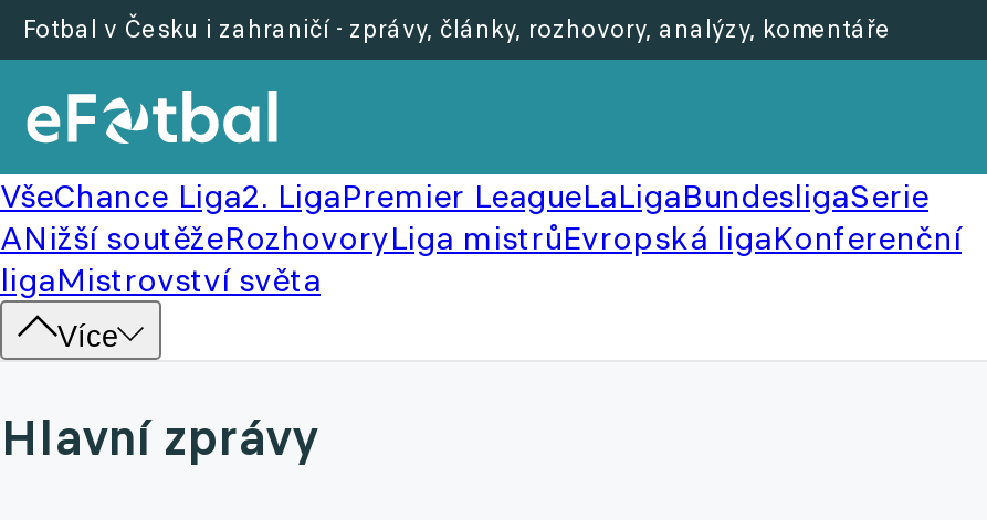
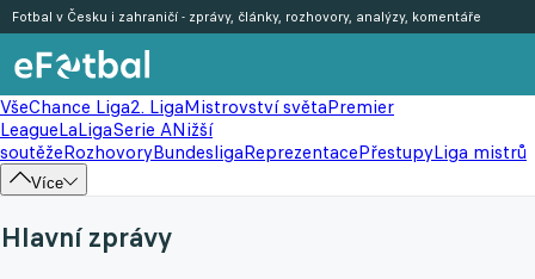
[0,174,962,300] VšeChance Liga2. LigaPremier LeagueLaLigaBundesligaSerie | ANižší soutěžeRozhovoryLiga mistrůEvropská ligaKonferenční | ligaMistrovství světa -> [0,95,527,163] VšeChance Liga2. LigaMistrovství světaPremier | LeagueLaLigaSerie ANižší | soutěžeRozhovoryBundesligaReprezentacePřestupyLiga mistrů

